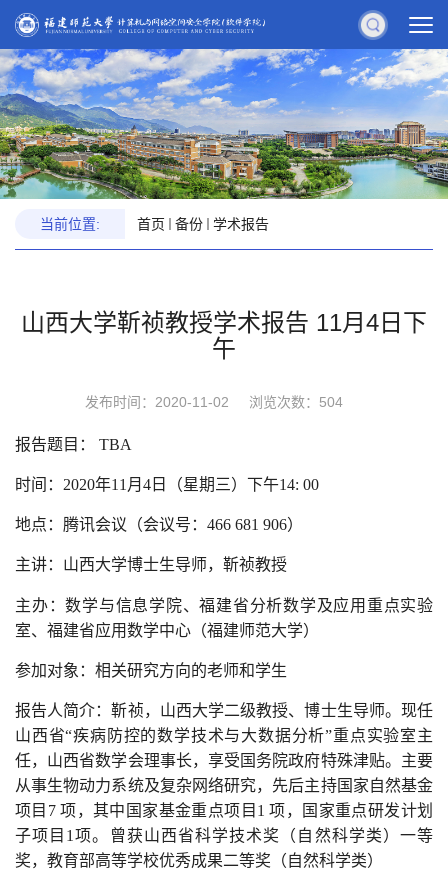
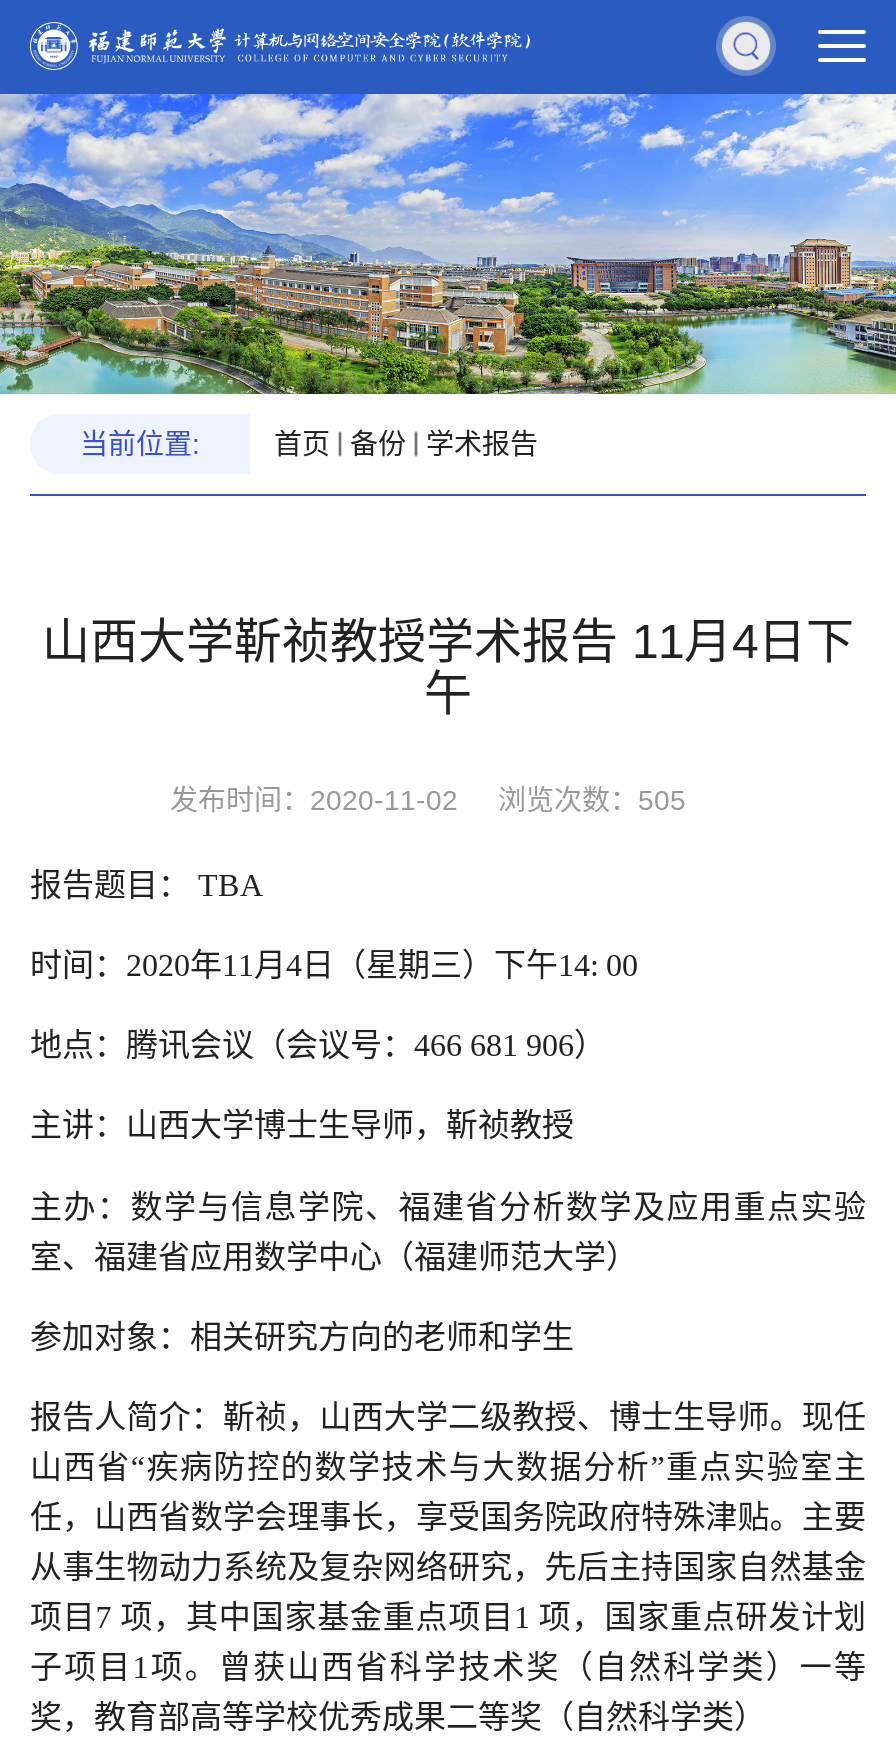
[85,394,343,410] 发布时间：2020-11-02 浏览次数：504 -> [170,784,686,816] 发布时间：2020-11-02 浏览次数：505

